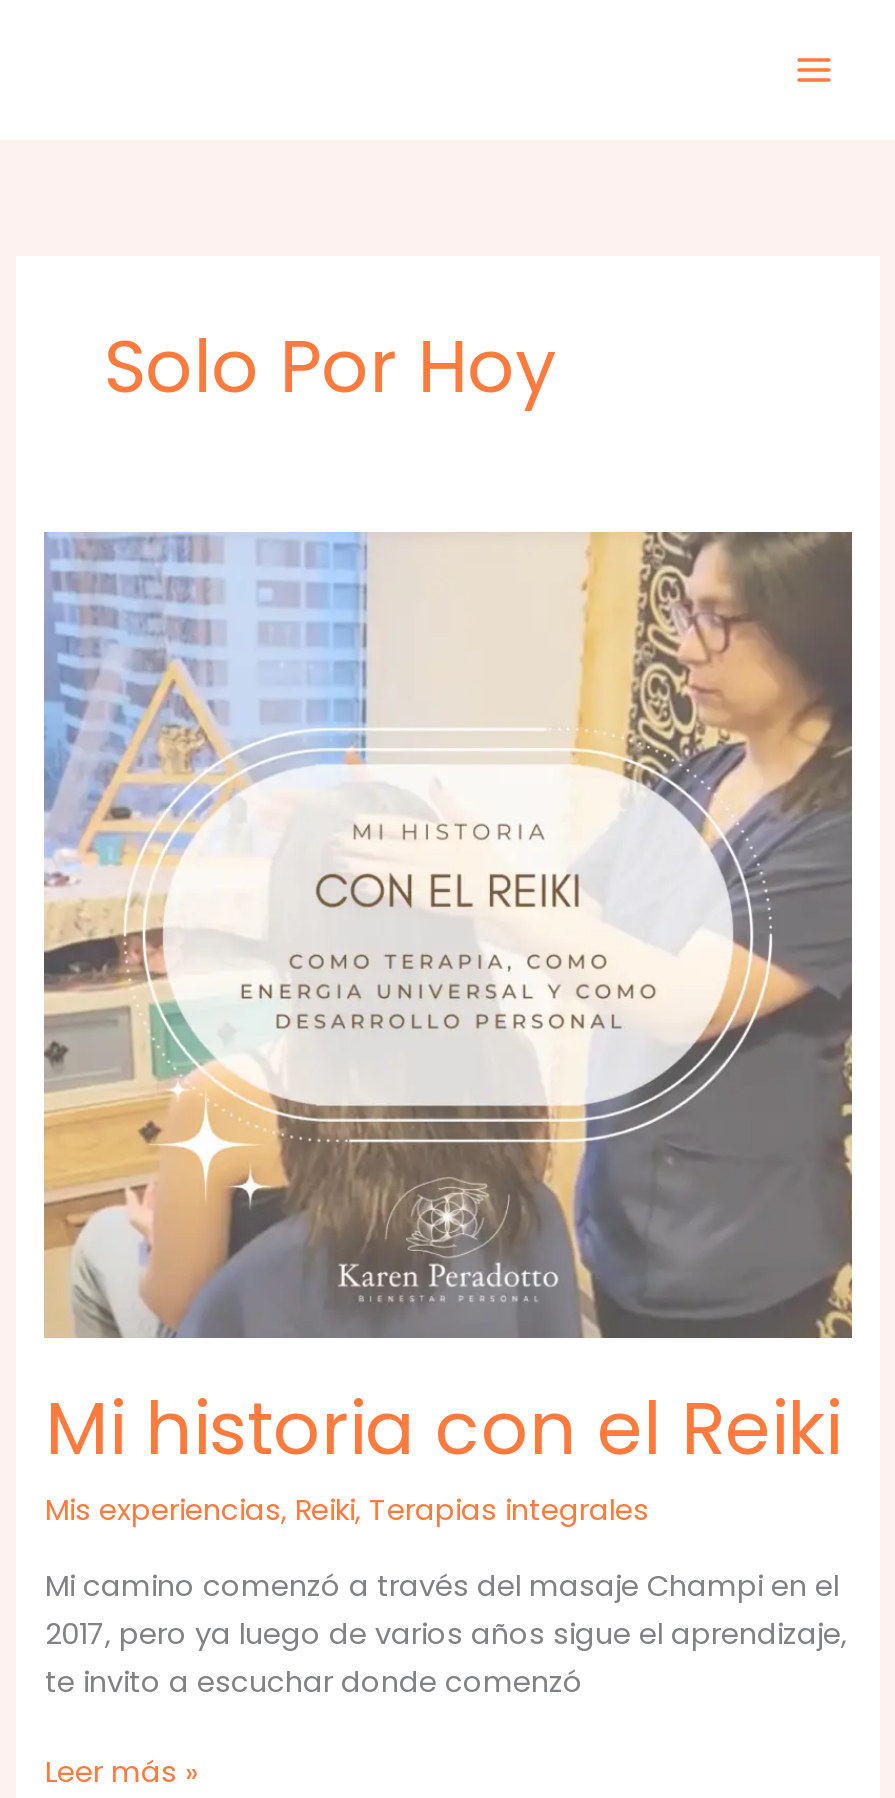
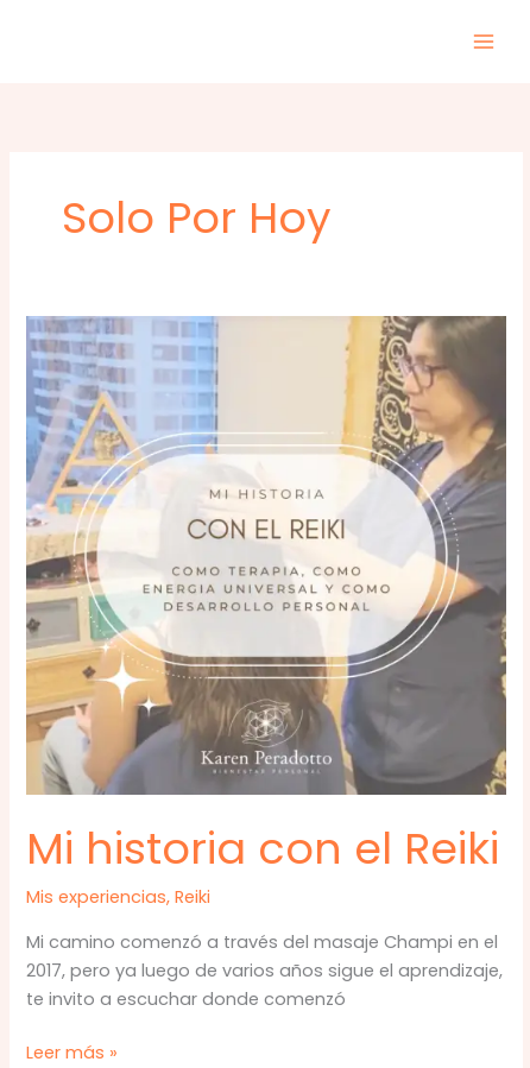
[45,1490,649,1530] Mis experiencias, Reiki, Terapias integrales -> [27,885,211,909] Mis experiencias, Reiki

